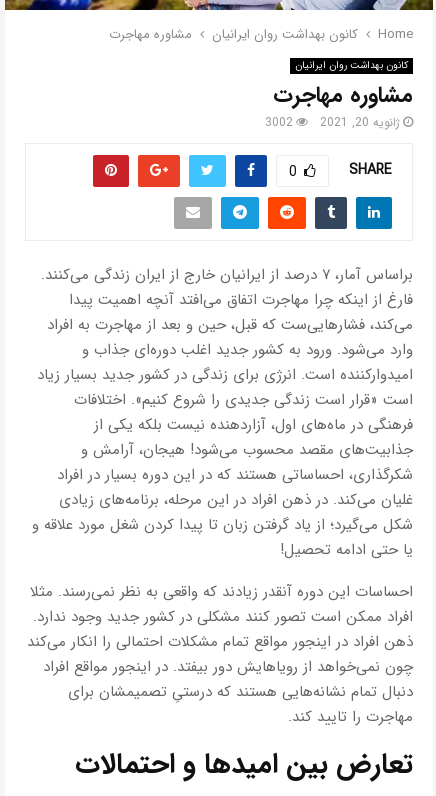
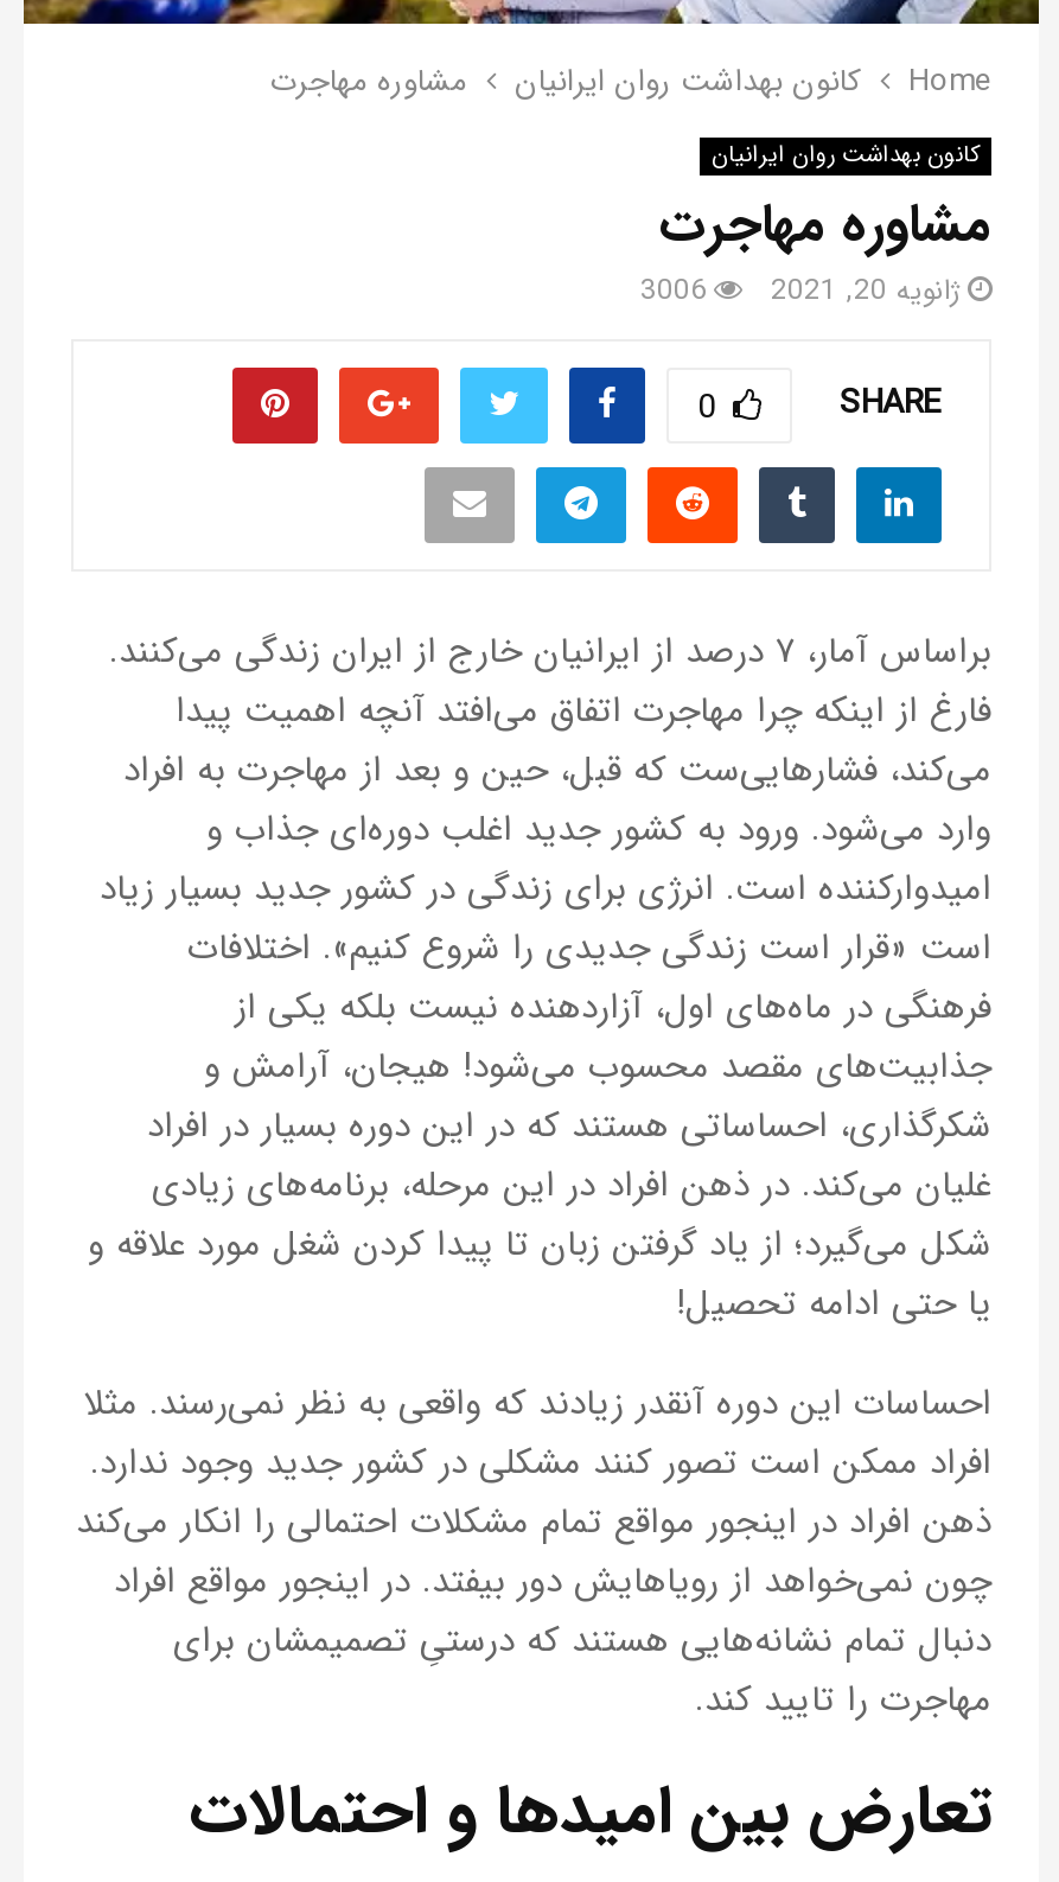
[265,113,293,132] 3002 -> [640,267,707,312] 3006

